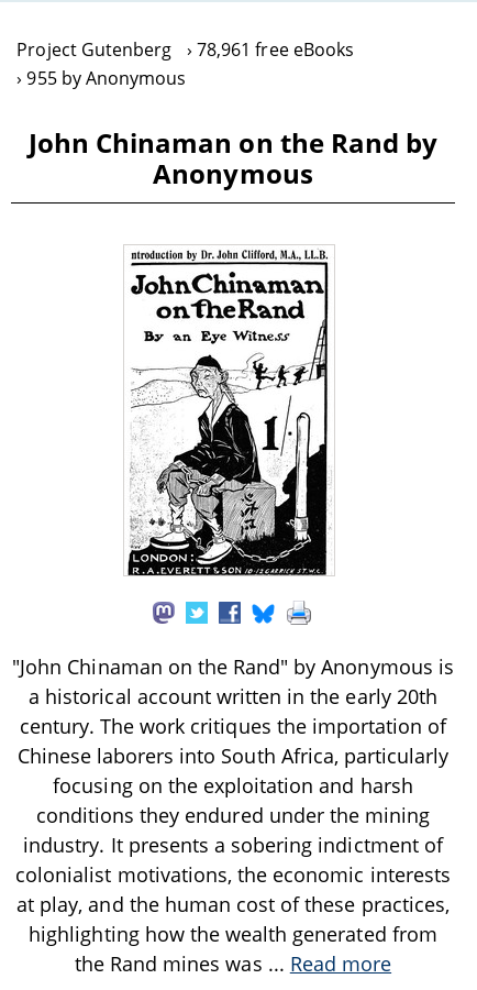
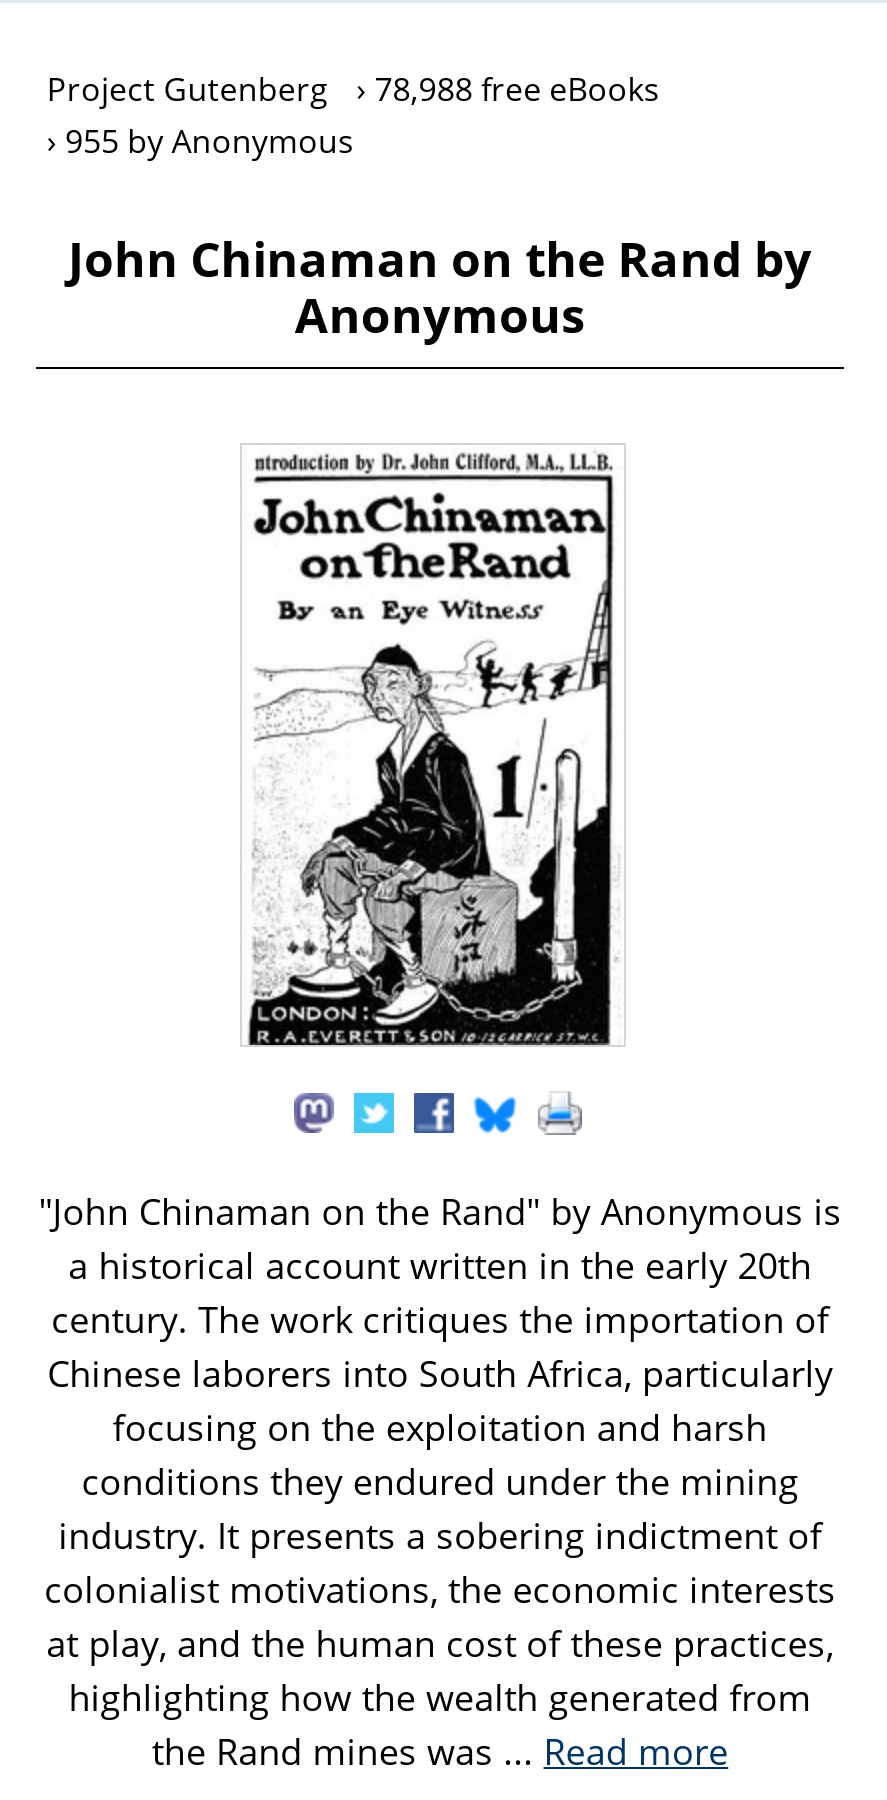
[17,37,354,62] Project Gutenberg 78,961 free eBooks -> [47,67,660,111] Project Gutenberg 78,988 free eBooks

